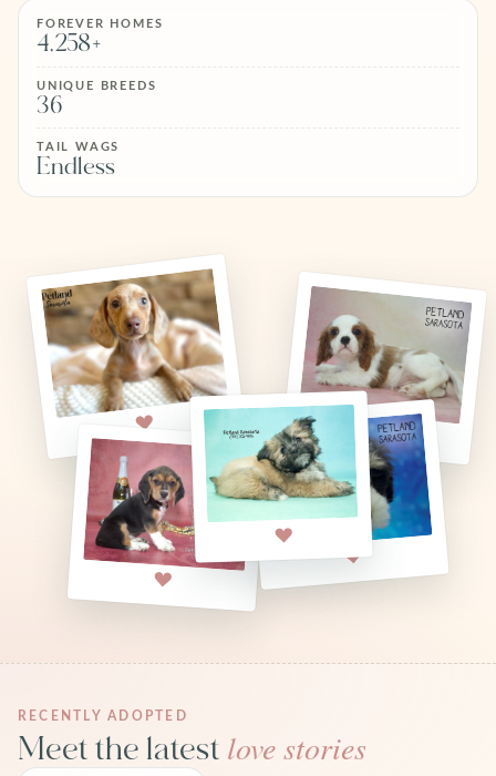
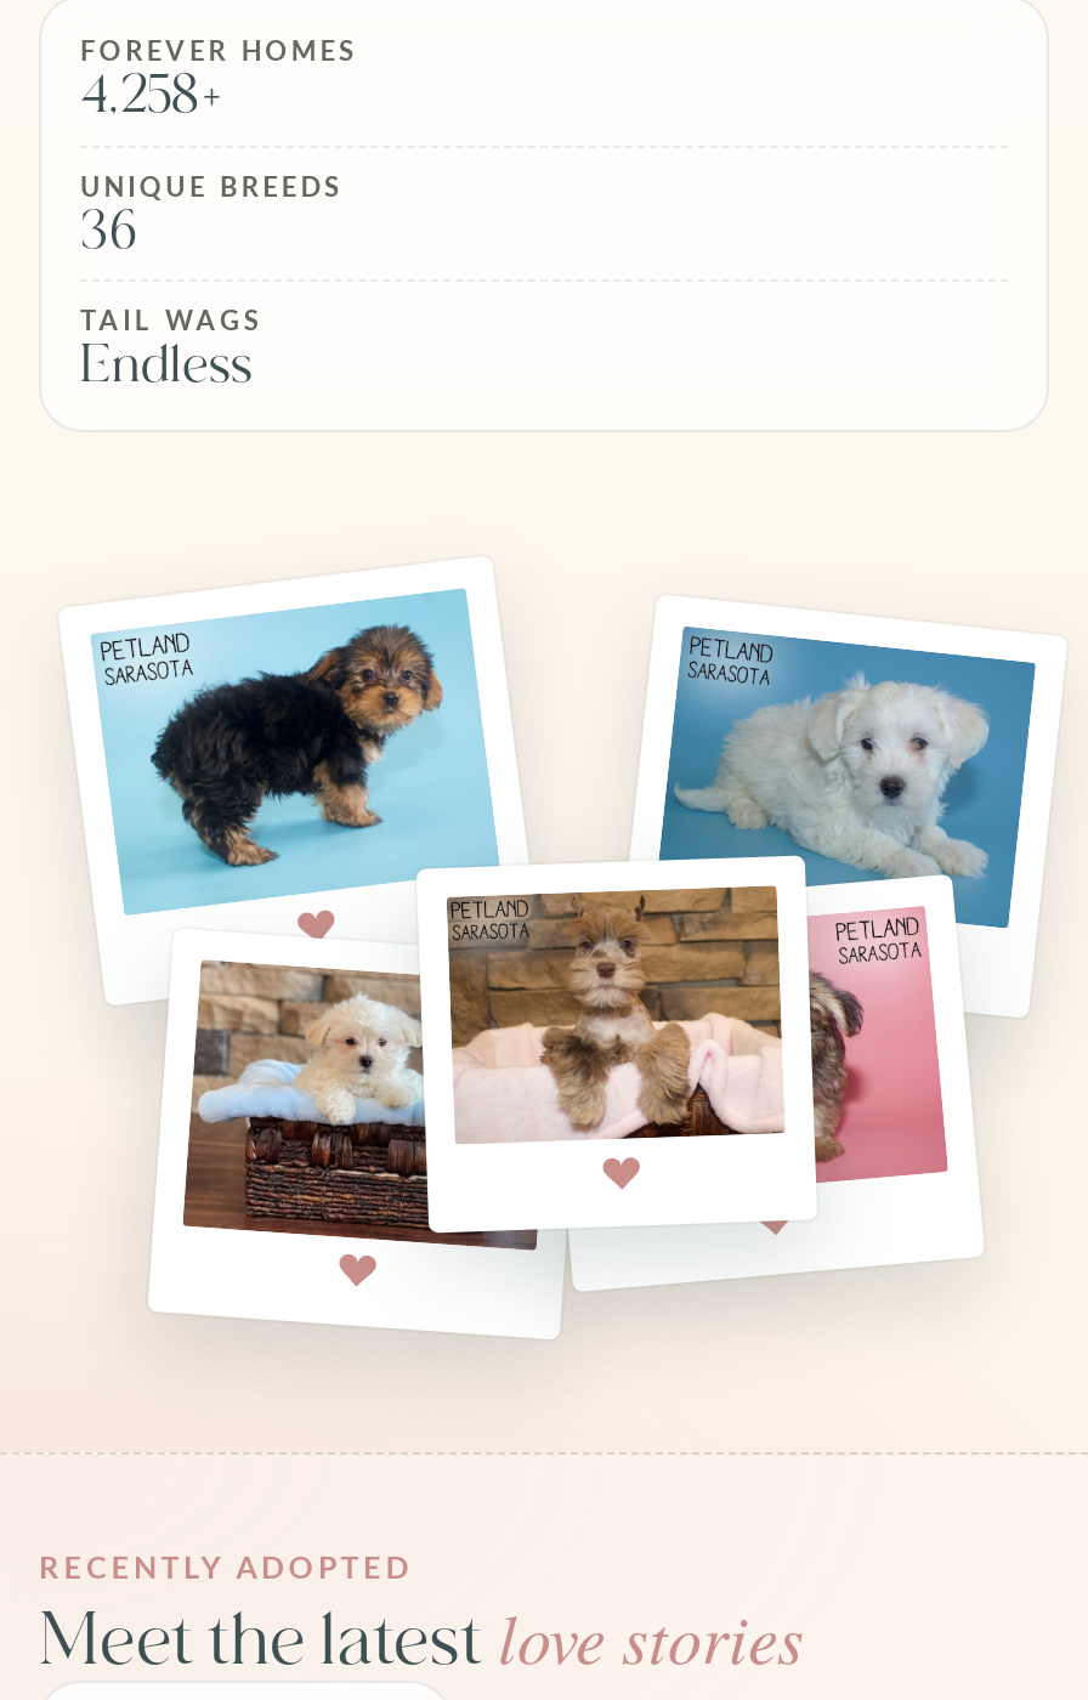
[41,268,471,571] [image] -> [90,588,1035,1251] [image]

